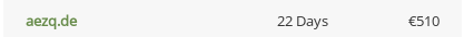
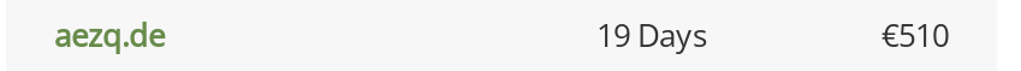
[276,11,328,30] 22 Days -> [596,13,707,57] 19 Days

